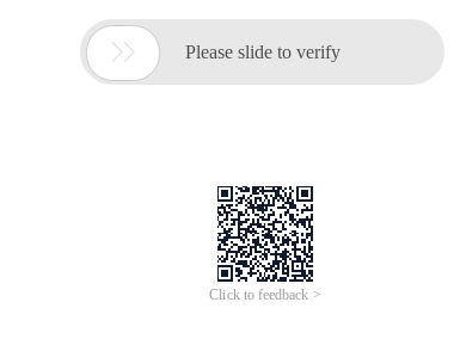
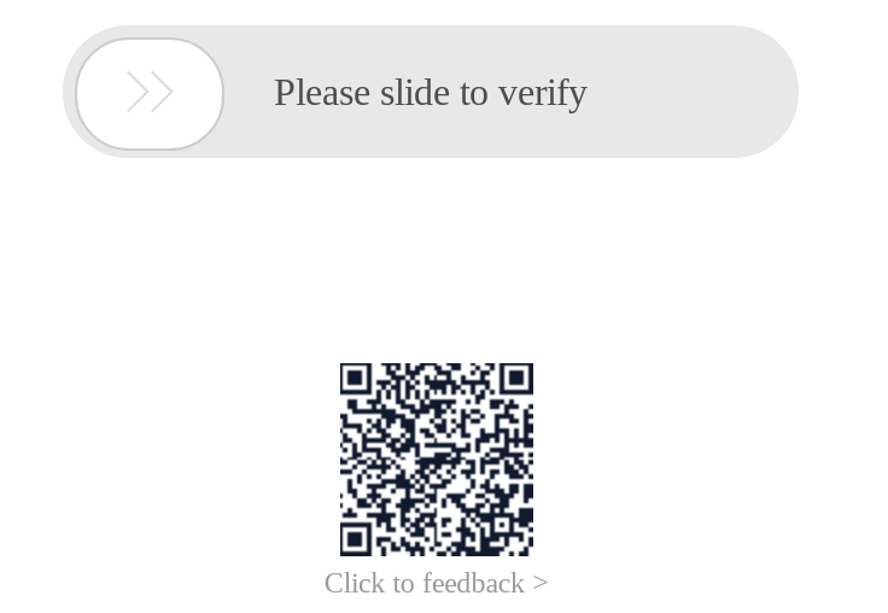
[216,185,314,283] [image] -> [338,363,536,559] [image]

